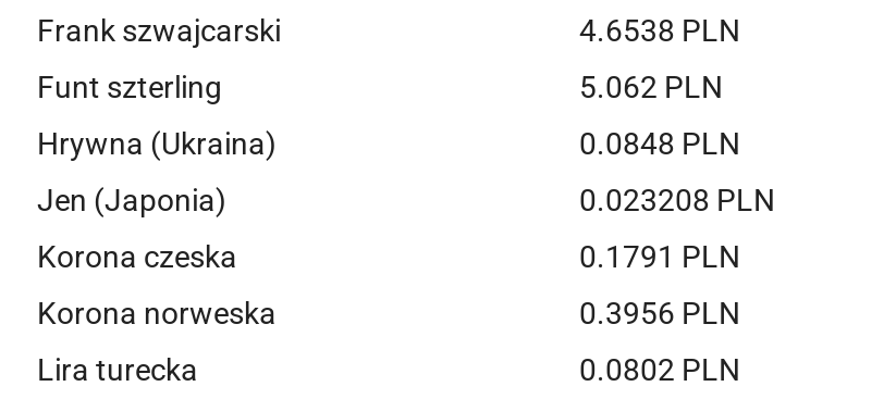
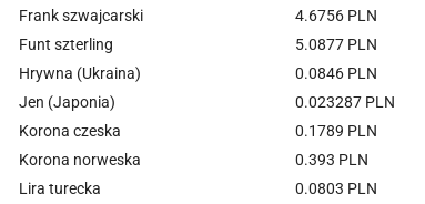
[579,14,740,49] 4.6538 PLN -> [295,7,377,25] 4.6756 PLN
[579,70,723,105] 5.062 PLN -> [295,36,377,54] 5.0877 PLN
[579,127,740,162] 0.0848 PLN -> [295,65,377,82] 0.0846 PLN
[579,184,775,218] 0.023208 PLN -> [295,94,395,111] 0.023287 PLN
[579,240,740,275] 0.1791 PLN -> [295,122,377,140] 0.1789 PLN
[579,297,740,331] 0.3956 PLN -> [295,151,368,169] 0.393 PLN
[579,353,740,388] 0.0802 PLN -> [295,180,377,198] 0.0803 PLN

